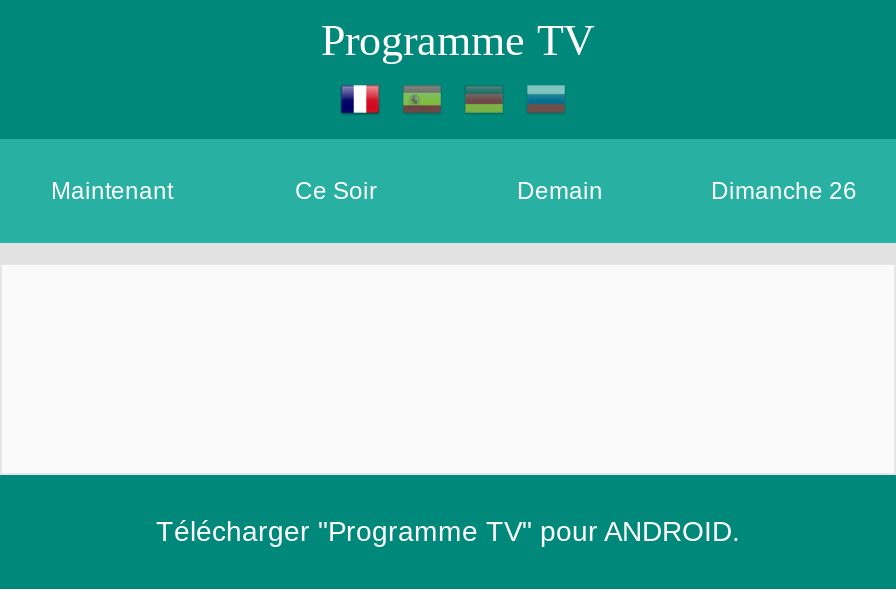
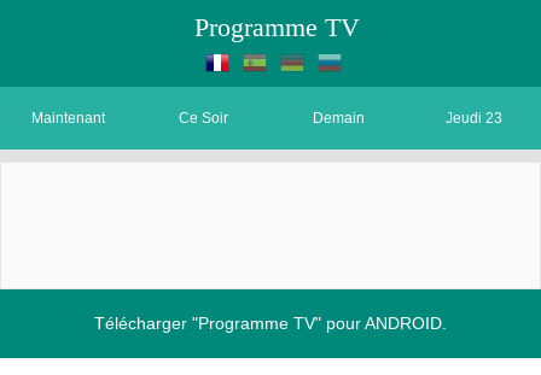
[711,178,857,206] Dimanche 26 -> [445,110,502,127] Jeudi 23

